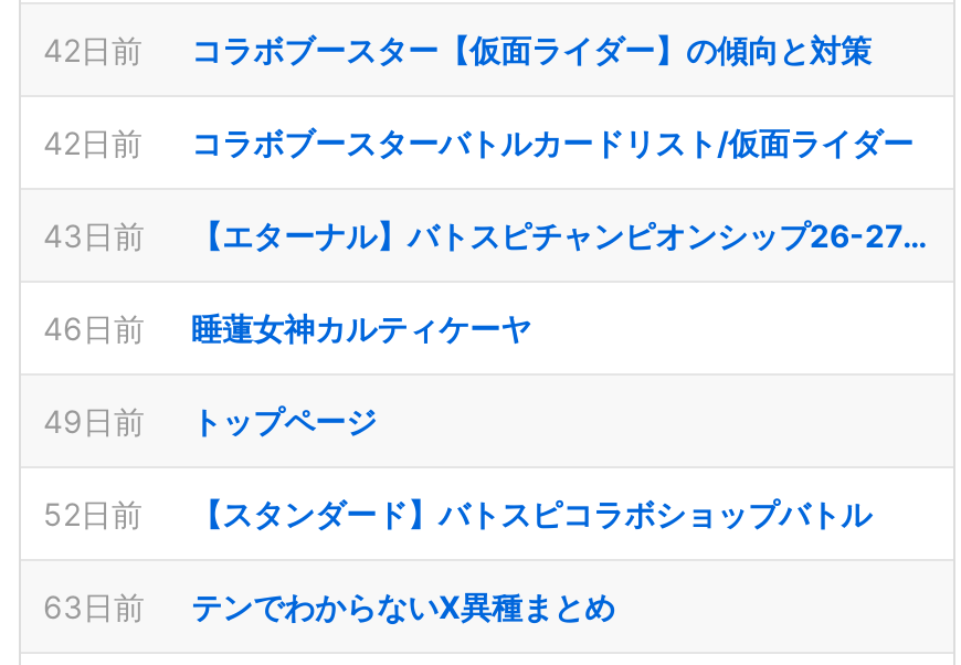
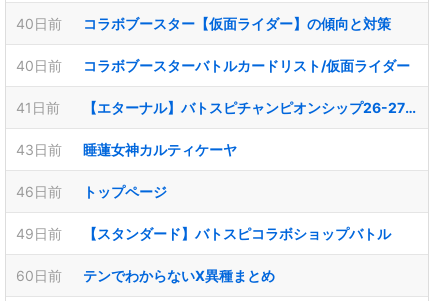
[43,31,872,68] 42日前 コラボブースター【仮面ライダー】の傾向と対策 -> [16,15,391,32] 40日前 コラボブースター【仮面ライダー】の傾向と対策
[43,124,914,161] 42日前 コラボブースターバトルカードリスト/仮面ライダー -> [16,57,410,74] 40日前 コラボブースターバトルカードリスト/仮面ライダー
[43,217,145,254] 43日前 -> [16,99,60,116] 41日前
[43,309,531,347] 46日前 睡蓮女神カルティケーヤ -> [16,141,237,158] 43日前 睡蓮女神カルティケーヤ
[43,402,377,440] 49日前 トップページ -> [16,183,167,200] 46日前 トップページ
[43,495,872,532] 52日前 【スタンダード】バトスピコラボショップバトル -> [16,225,391,242] 49日前 【スタンダード】バトスピコラボショップバトル
[43,588,615,625] 63日前 テンでわからないX異種まとめ -> [16,267,275,284] 60日前 テンでわからないX異種まとめ

